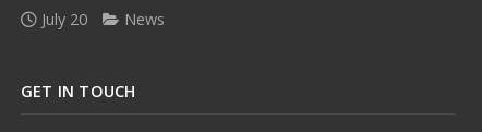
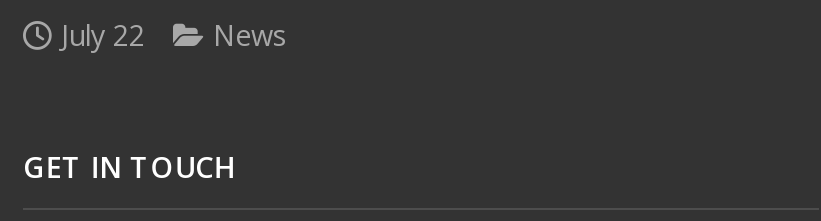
[41,9,165,29] July 20 News -> [61,16,287,54] July 22 News

